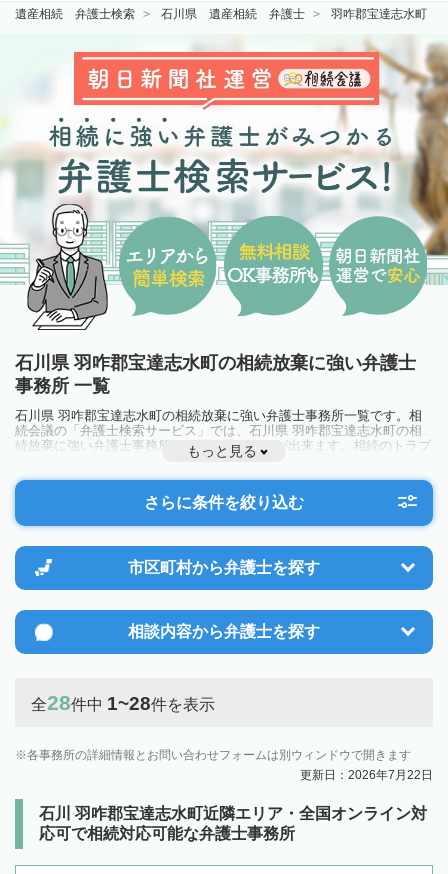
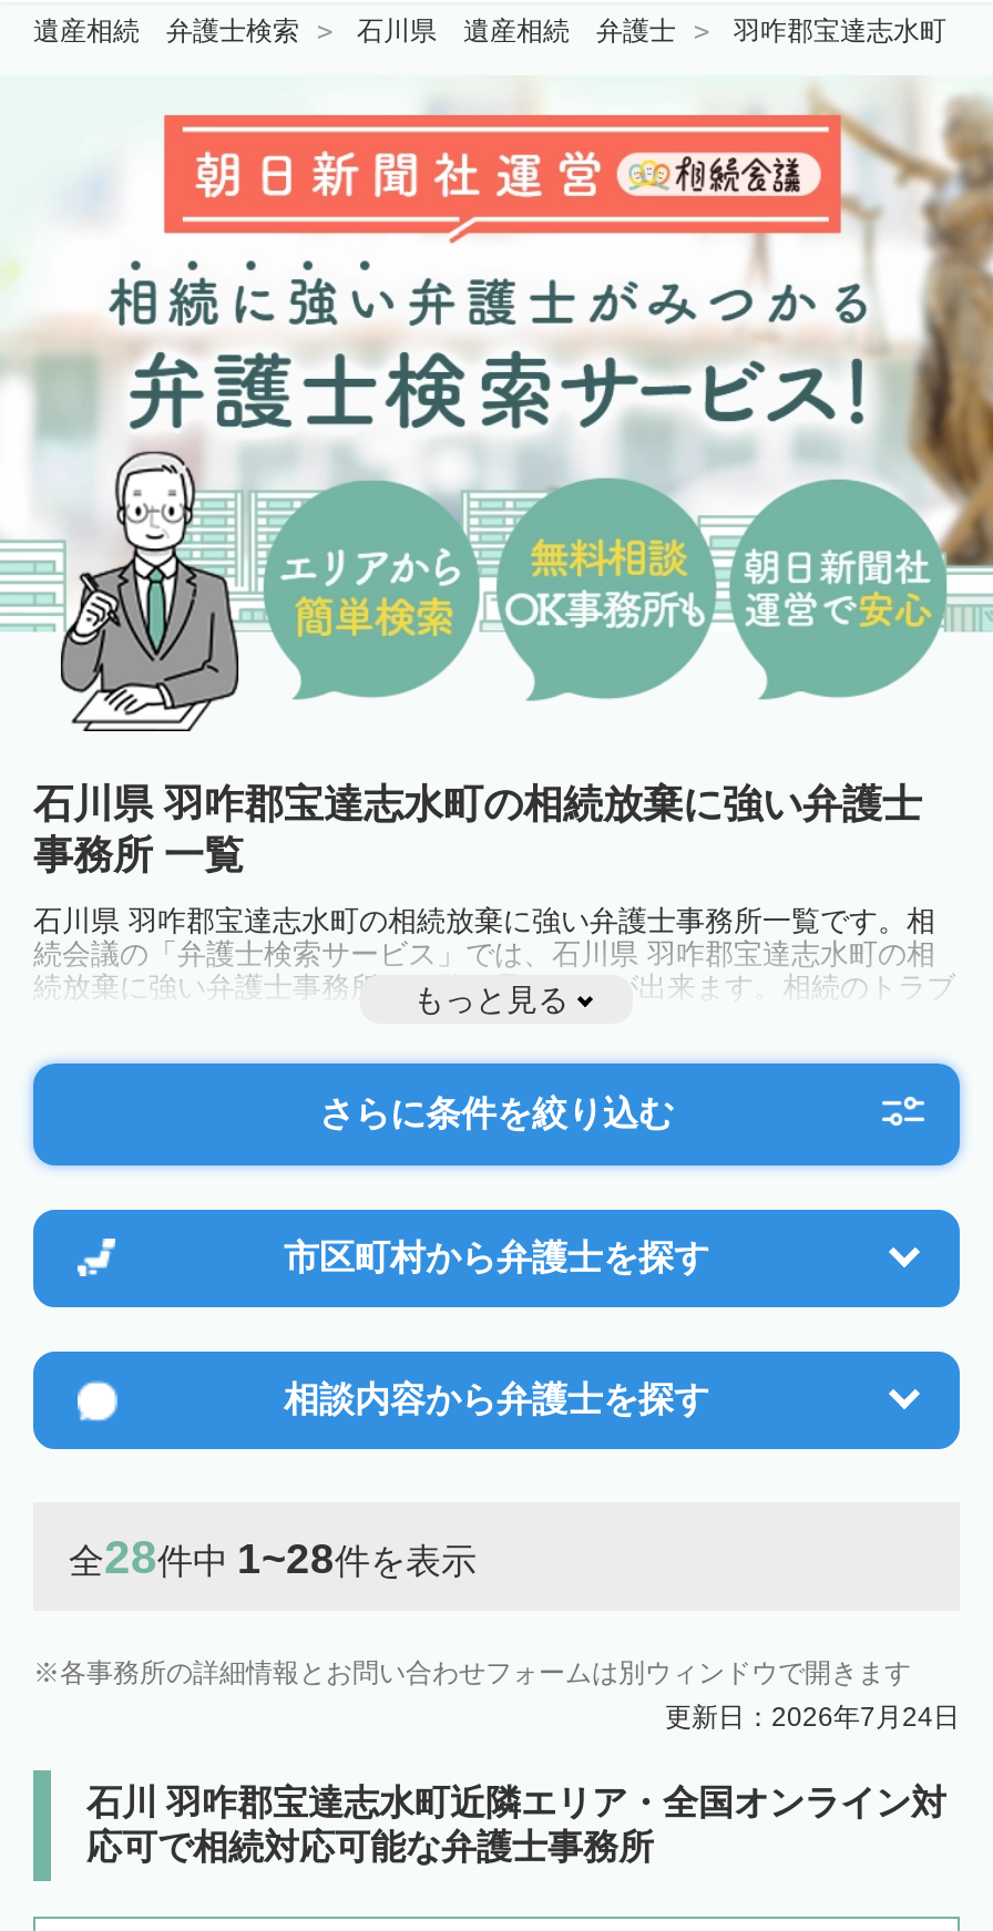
[300,768,433,782] 更新日：2026年7月22日 -> [665,1702,960,1733] 更新日：2026年7月24日

